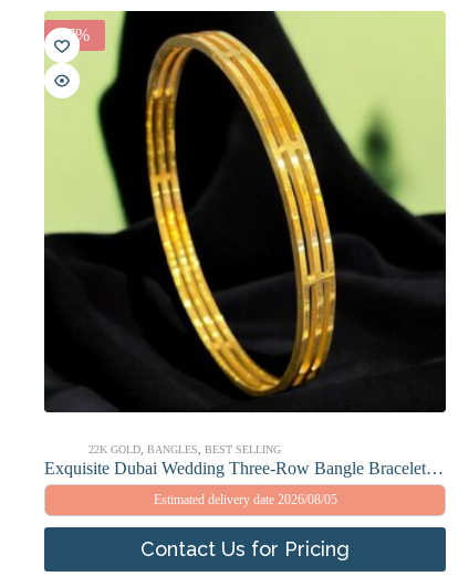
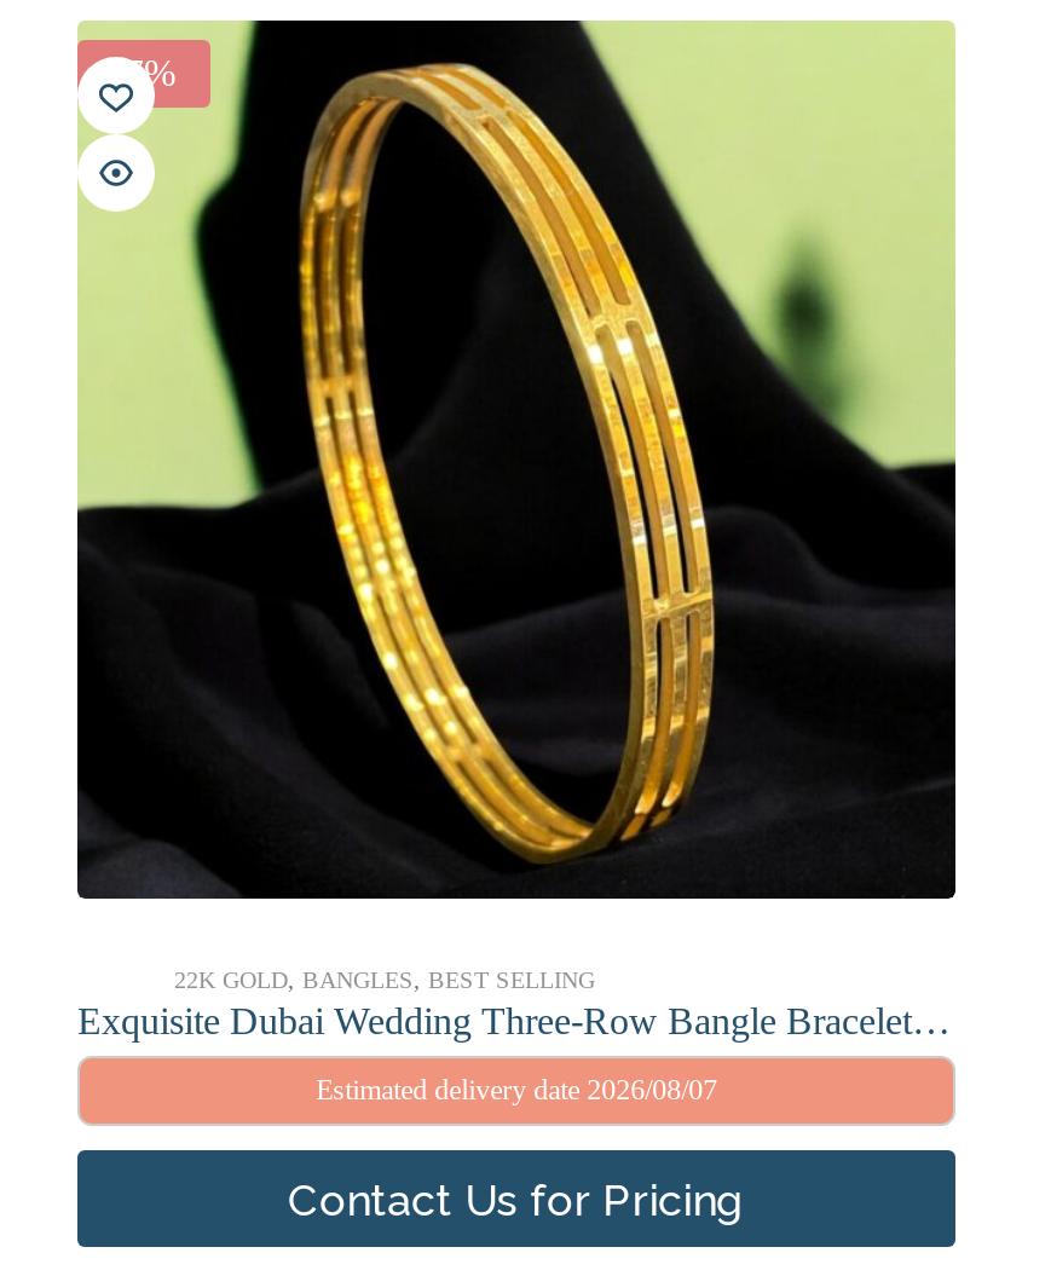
[153,492,337,507] Estimated delivery date 2026/08/05 -> [316,1073,717,1107] Estimated delivery date 2026/08/07

